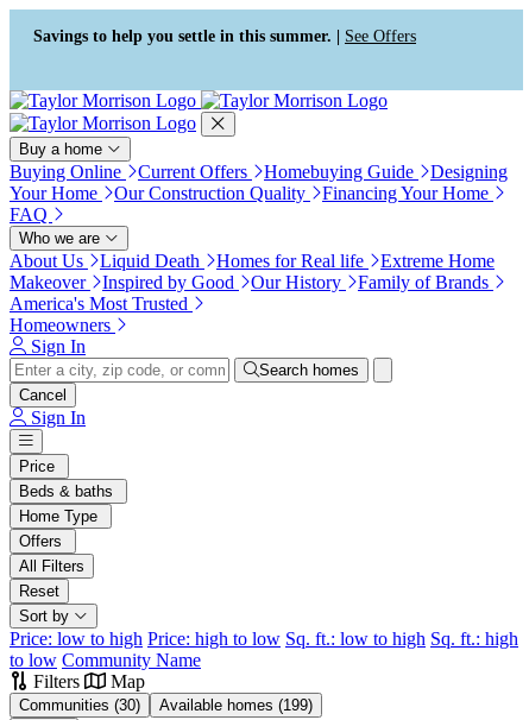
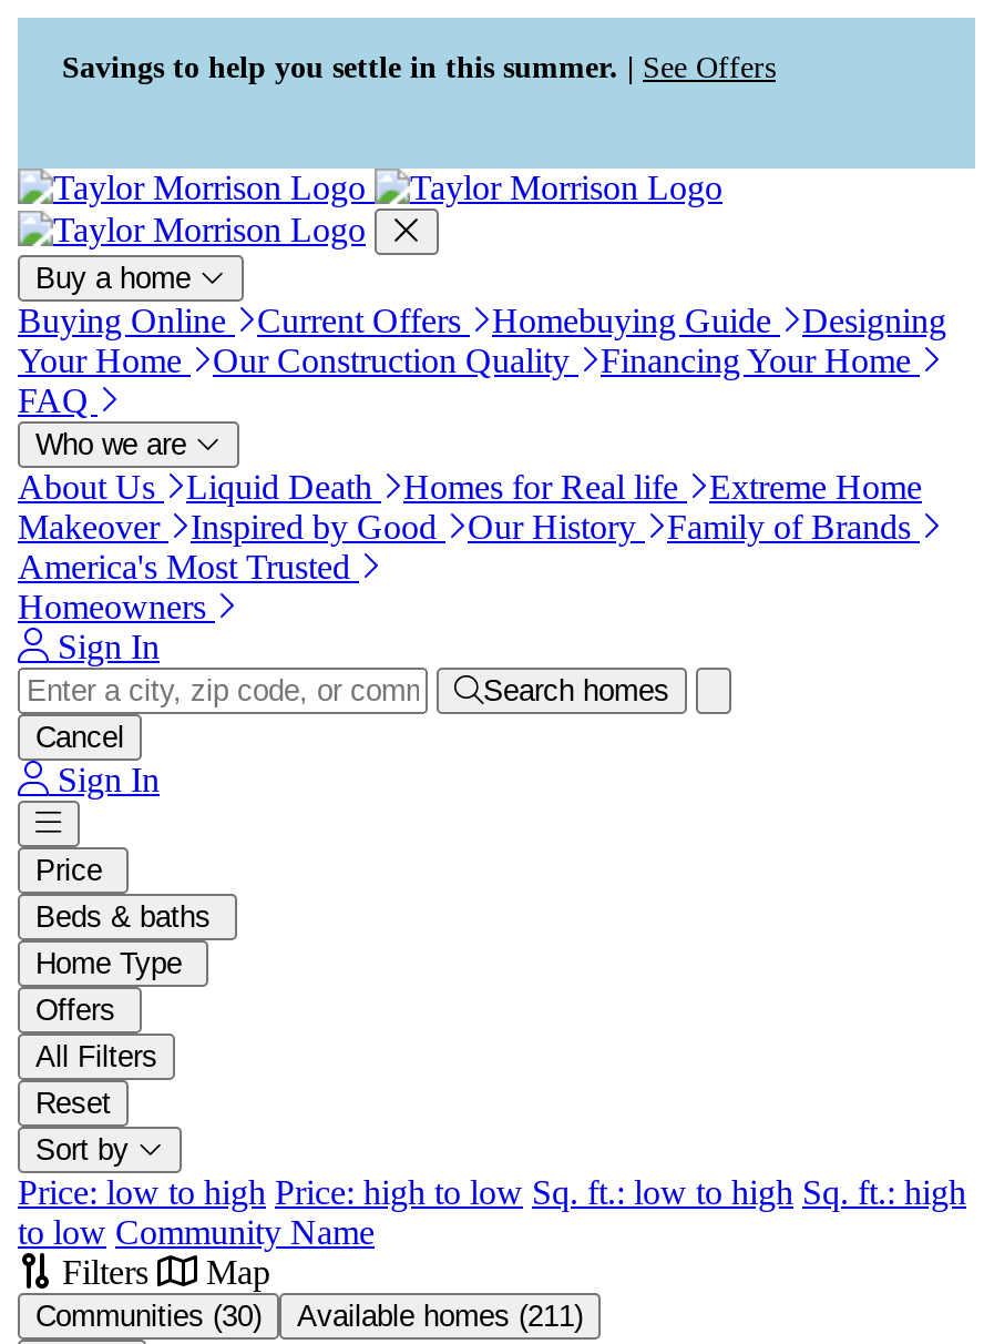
[159,696,313,714] Available homes (199) -> [297,1300,583,1333] Available homes (211)

